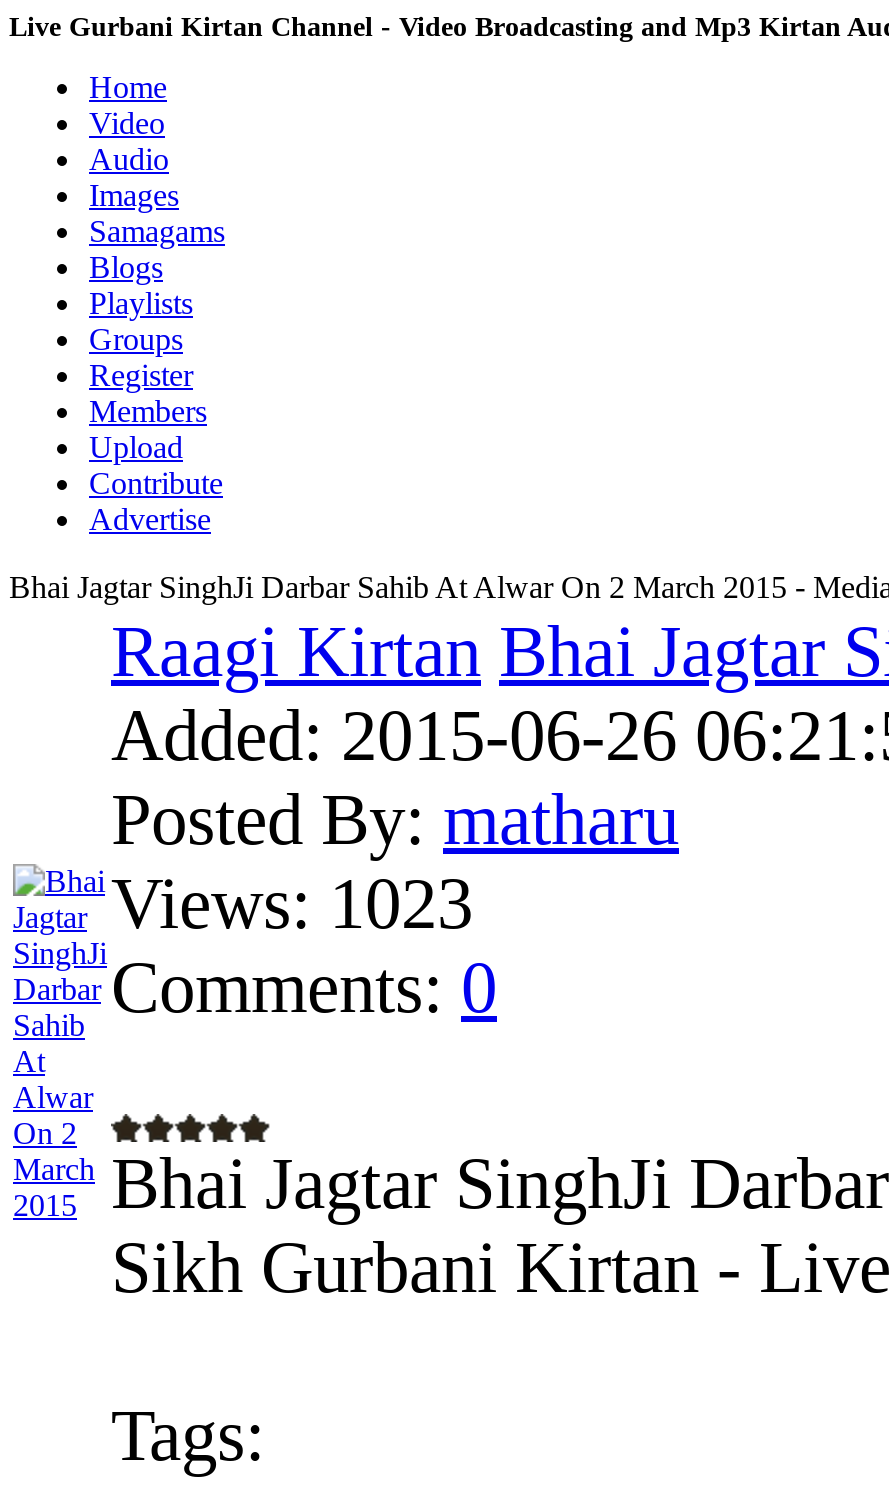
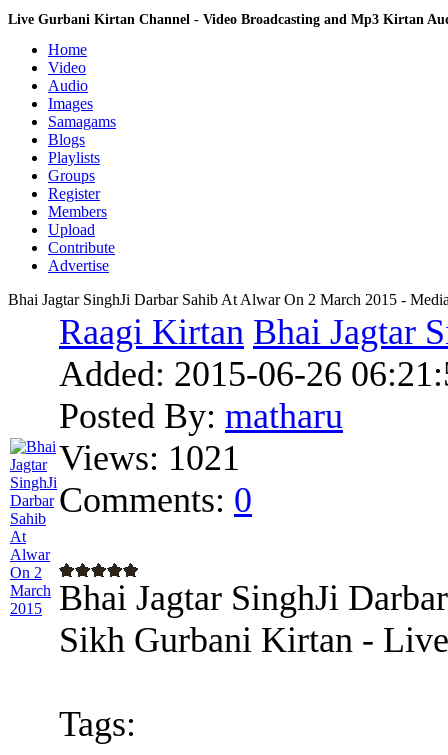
[111,864,473,944] Views: 1023 -> [59,438,240,478] Views: 1021

